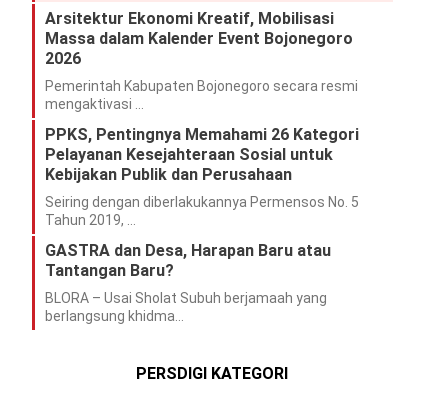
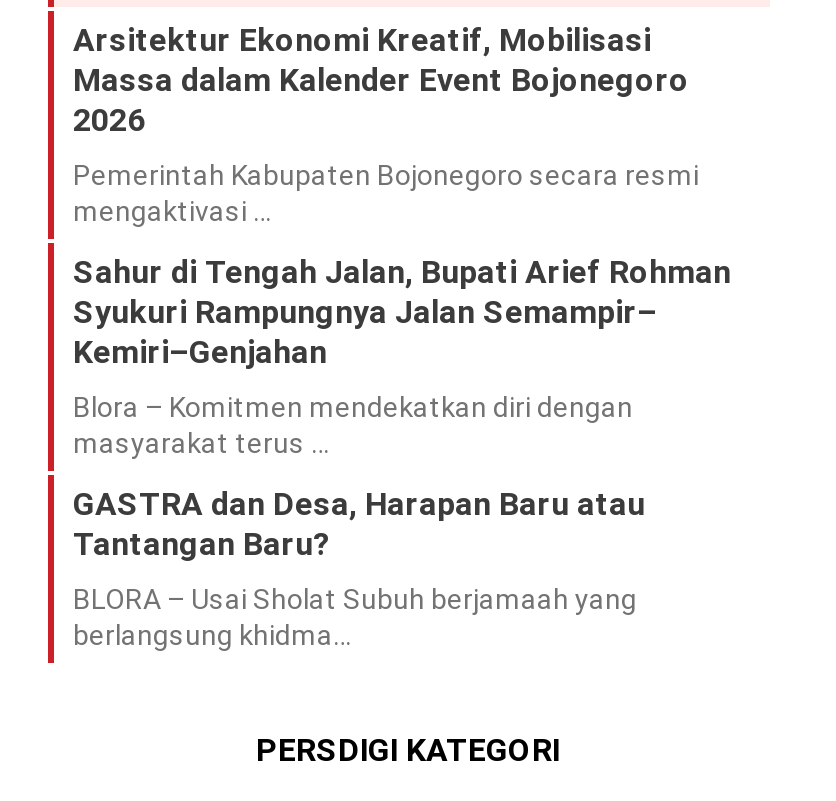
[44,125,358,184] PPKS, Pentingnya Memahami 26 Kategori | Pelayanan Kesejahteraan Sosial untuk | Kebijakan Publik dan Perusahaan -> [73,253,731,371] Sahur di Tengah Jalan, Bupati Arief Rohman | Syukuri Rampungnya Jalan Semampir– | Kemiri–Genjahan
[44,194,358,228] Seiring dengan diberlakukannya Permensos No. 5 | Tahun 2019, … -> [73,391,633,459] Blora – Komitmen mendekatkan diri dengan | masyarakat terus …

